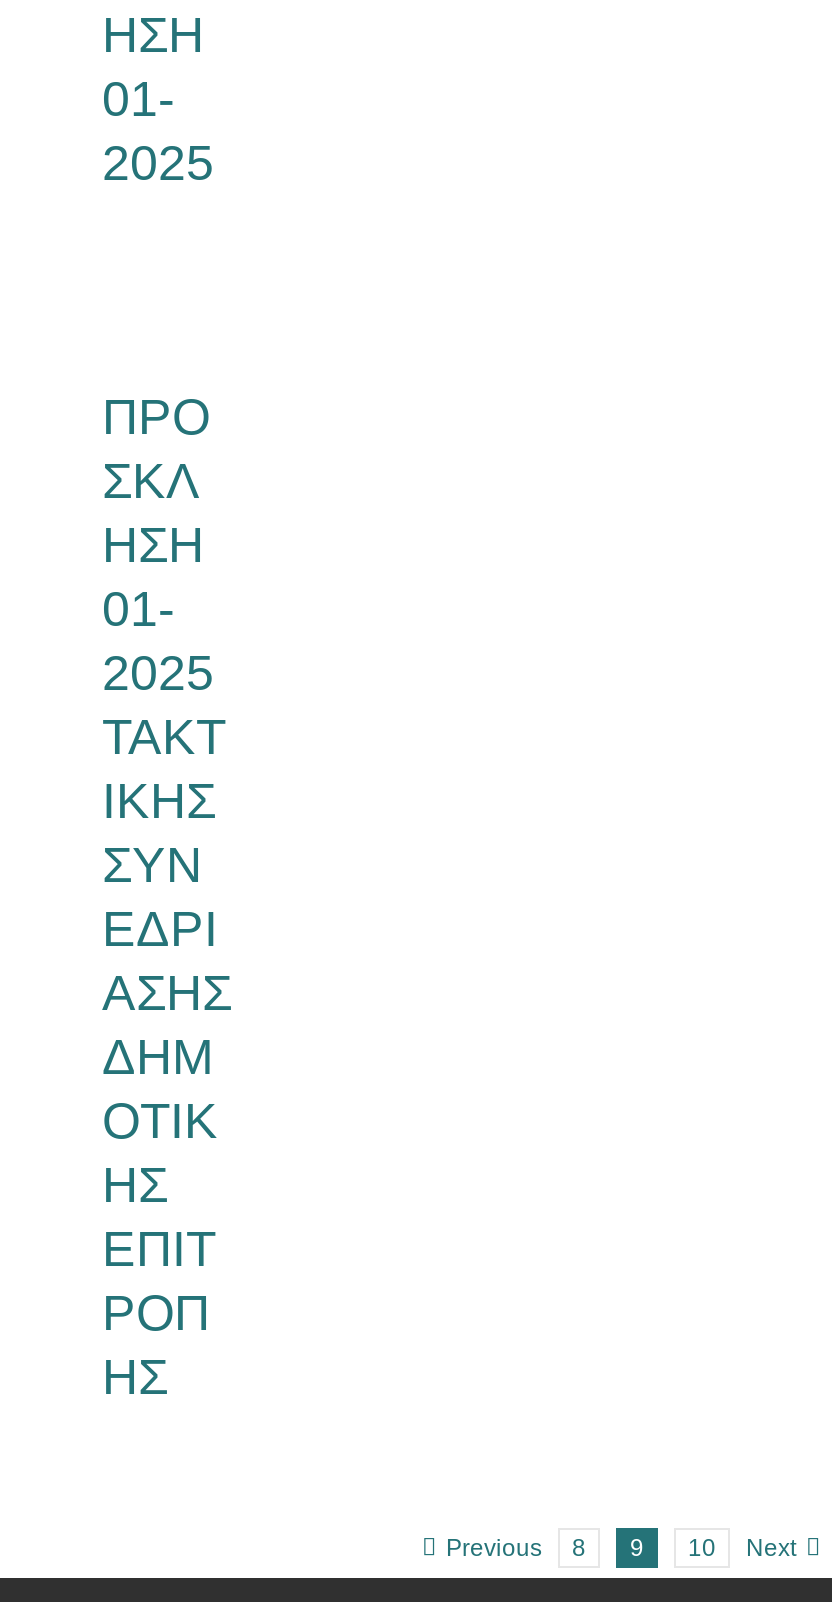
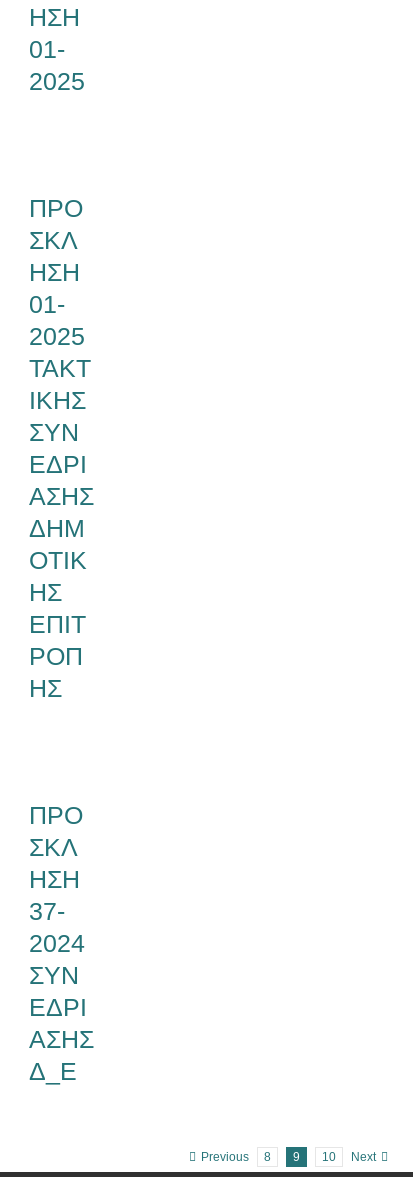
none -> [29,801,94,1085] ΠΡΟ | ΣΚΛ | ΗΣΗ | 37- | 2024 | ΣΥΝ | ΕΔΡΙ | ΑΣΗΣ | Δ_Ε

